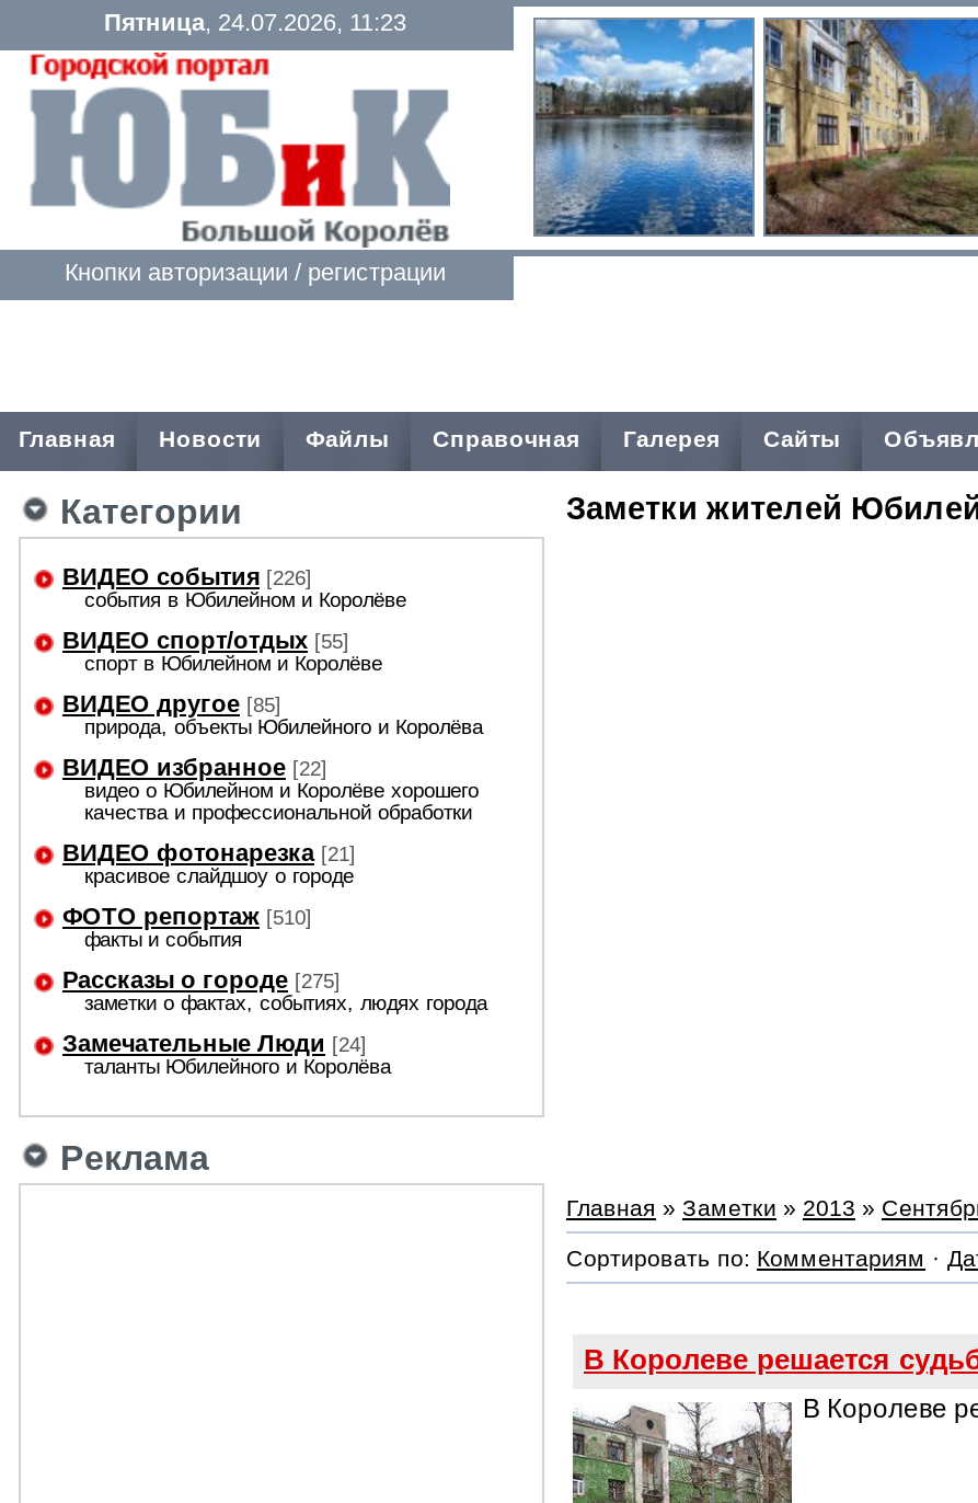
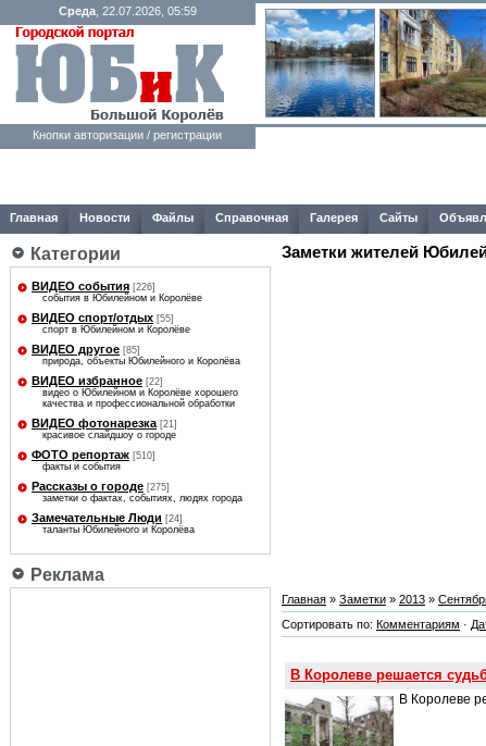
[104,9,406,35] Пятница, 24.07.2026, 11:23 -> [58,4,196,17] Среда, 22.07.2026, 05:59

